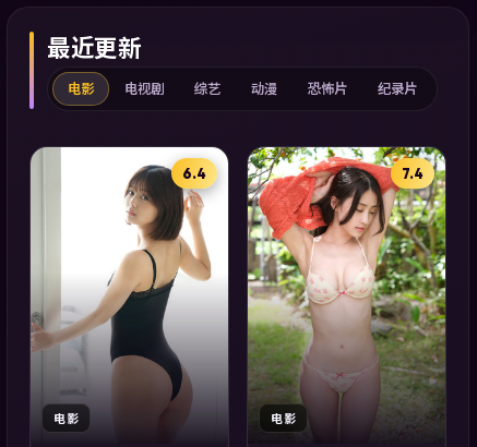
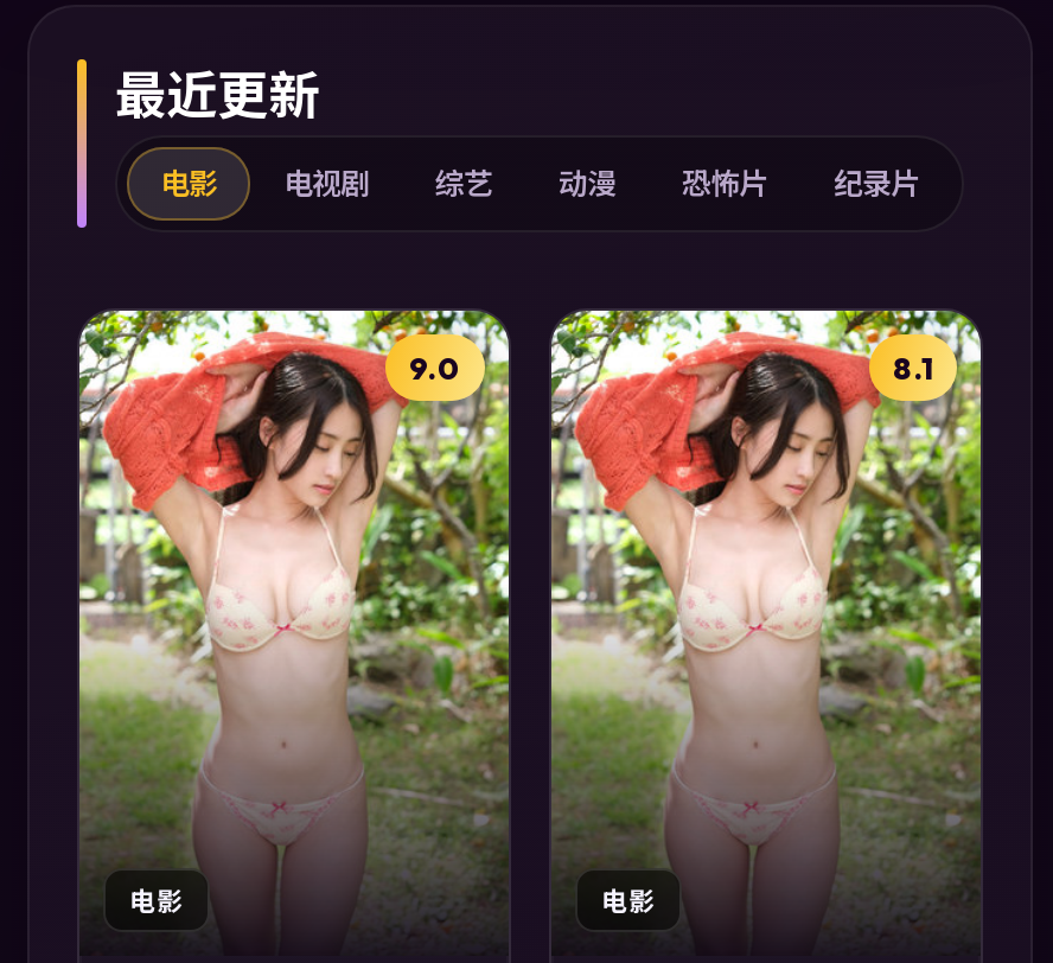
[29,146,229,426] [image] | 6.4 -> [79,308,511,920] [image] | 9.0
[402,165,424,182] 7.4 -> [893,349,933,387] 8.1

